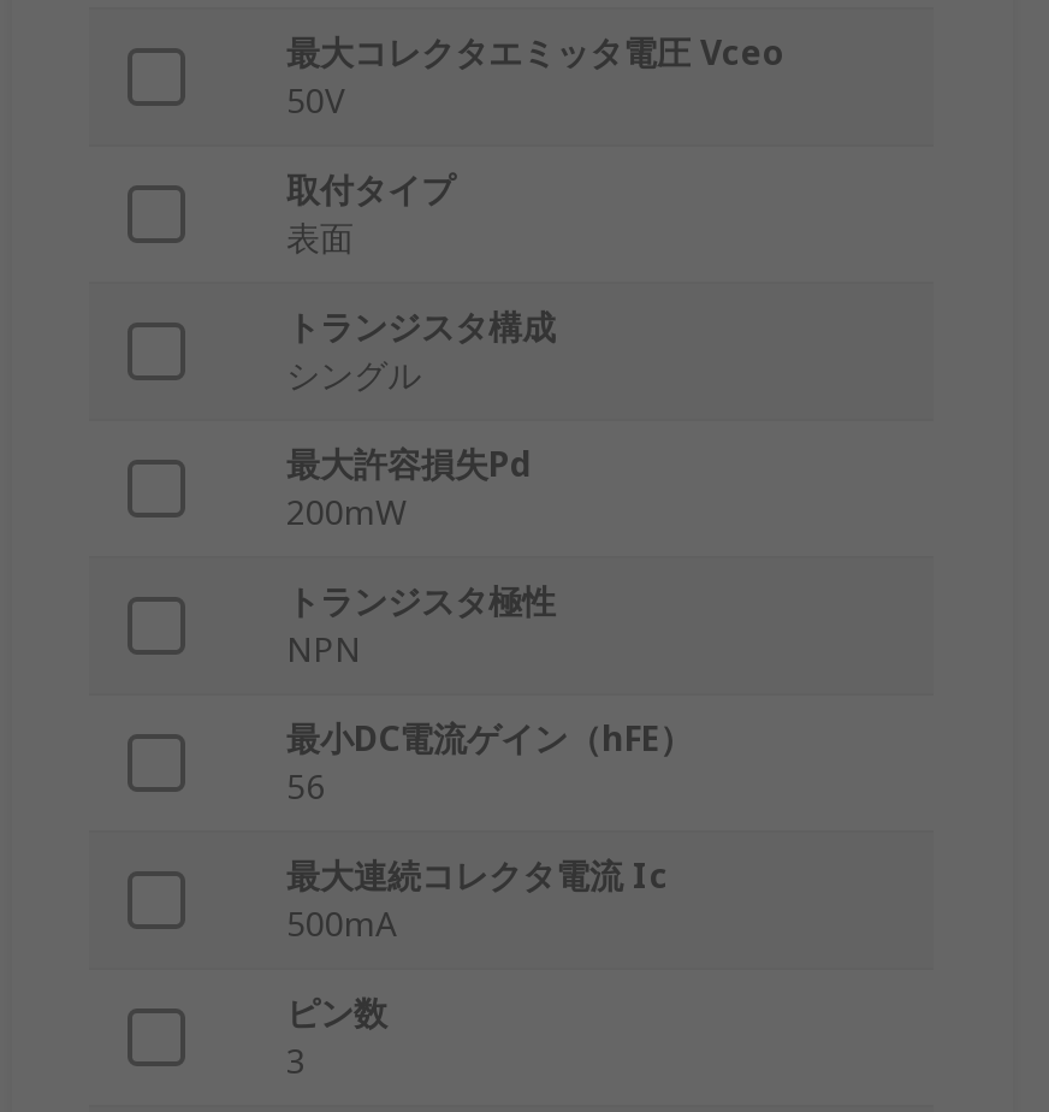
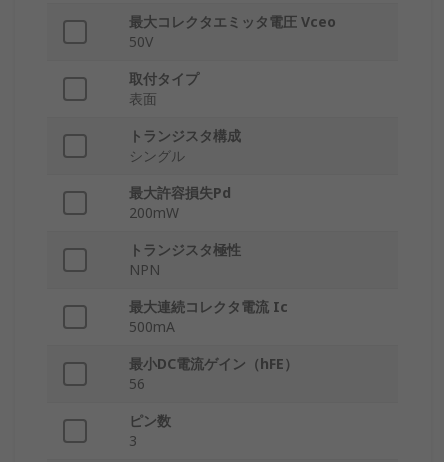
moved [286,716,693,810] -> [129,354,298,393]: 最小DC電流ゲイン（hFE） | 56
moved [286,853,669,947] -> [129,297,288,336]: 最大連続コレクタ電流 Ic | 500mA

